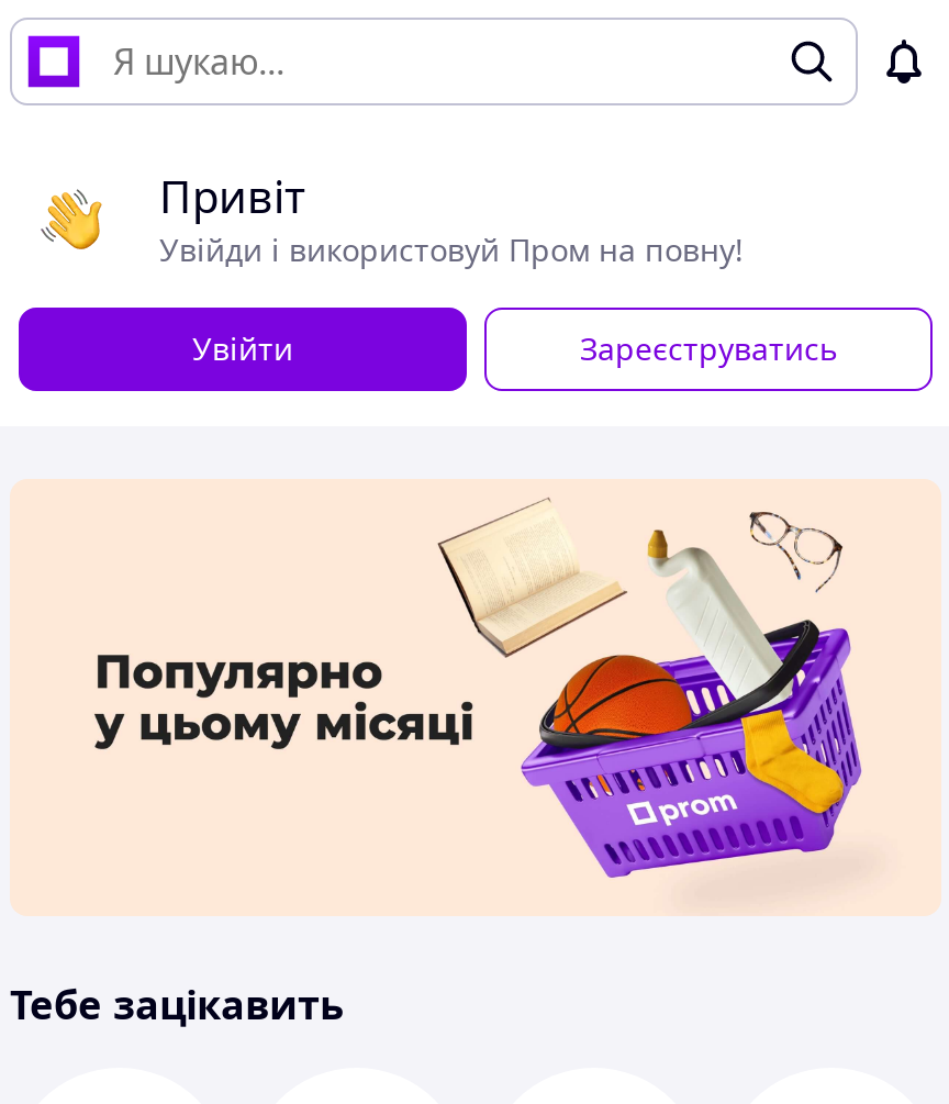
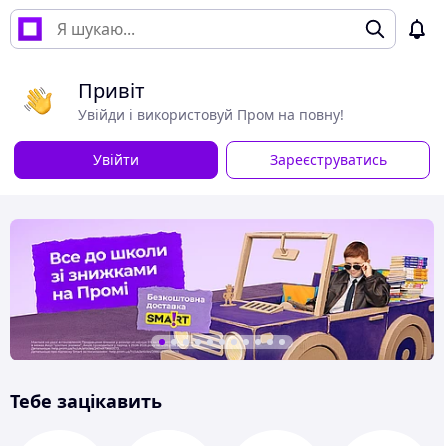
[12,481,939,914] [image] -> [9,219,435,361] [image]

